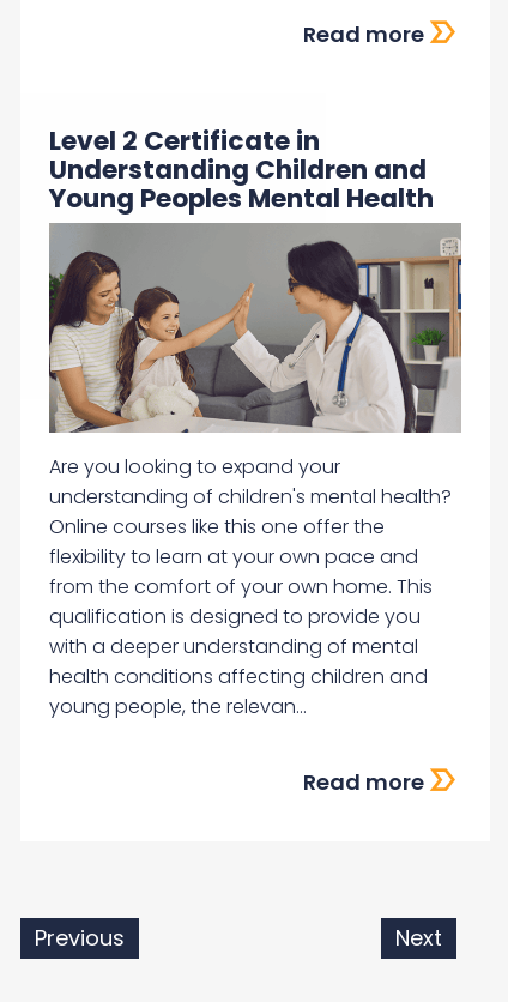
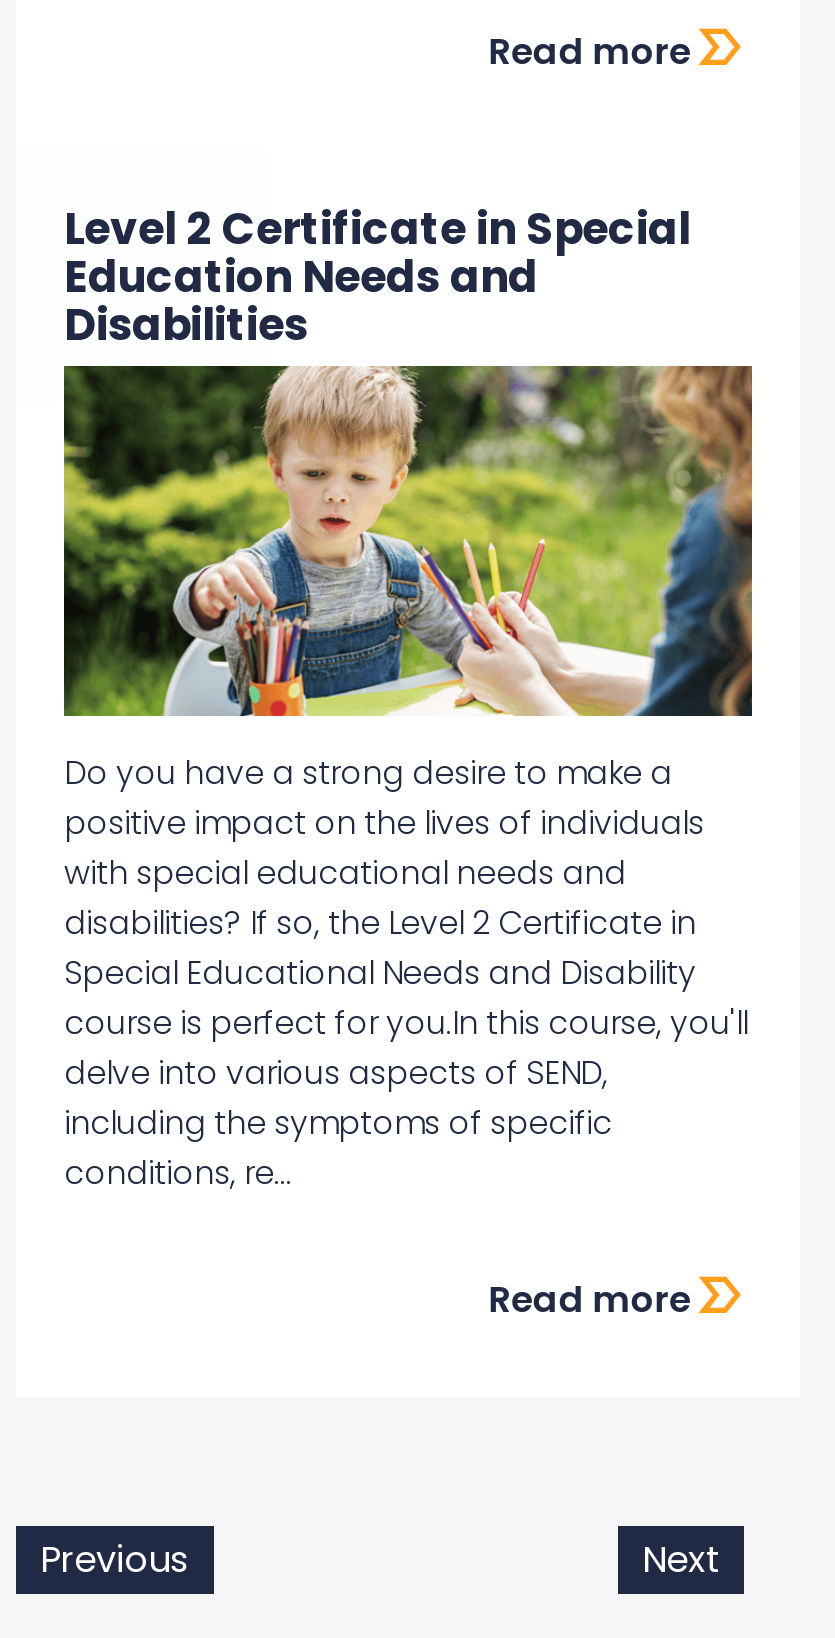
[49,123,434,218] Level 2 Certificate in | Understanding Children and | Young Peoples Mental Health -> [64,199,690,357] Level 2 Certificate in Special | Education Needs and | Disabilities
[48,224,462,720] [image] | Are you looking to expand your | understanding of children's mental health? | Online courses like this one offer the | flexibility to learn at your own pace and | from the comfort of your own home. This | qualification is designed to provide you | with a deeper understanding of mental | health conditions affecting children and | young people, the relevan... -> [62,366,754,1195] [image] | Do you have a strong desire to make a | positive impact on the lives of individuals | with special educational needs and | disabilities? If so, the Level 2 Certificate in | Special Educational Needs and Disability | course is perfect for you.In this course, you'll | delve into various aspects of SEND, | including the symptoms of specific | conditions, re...

